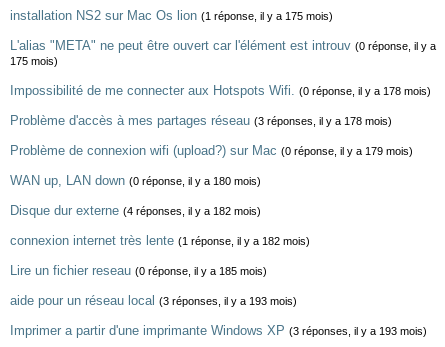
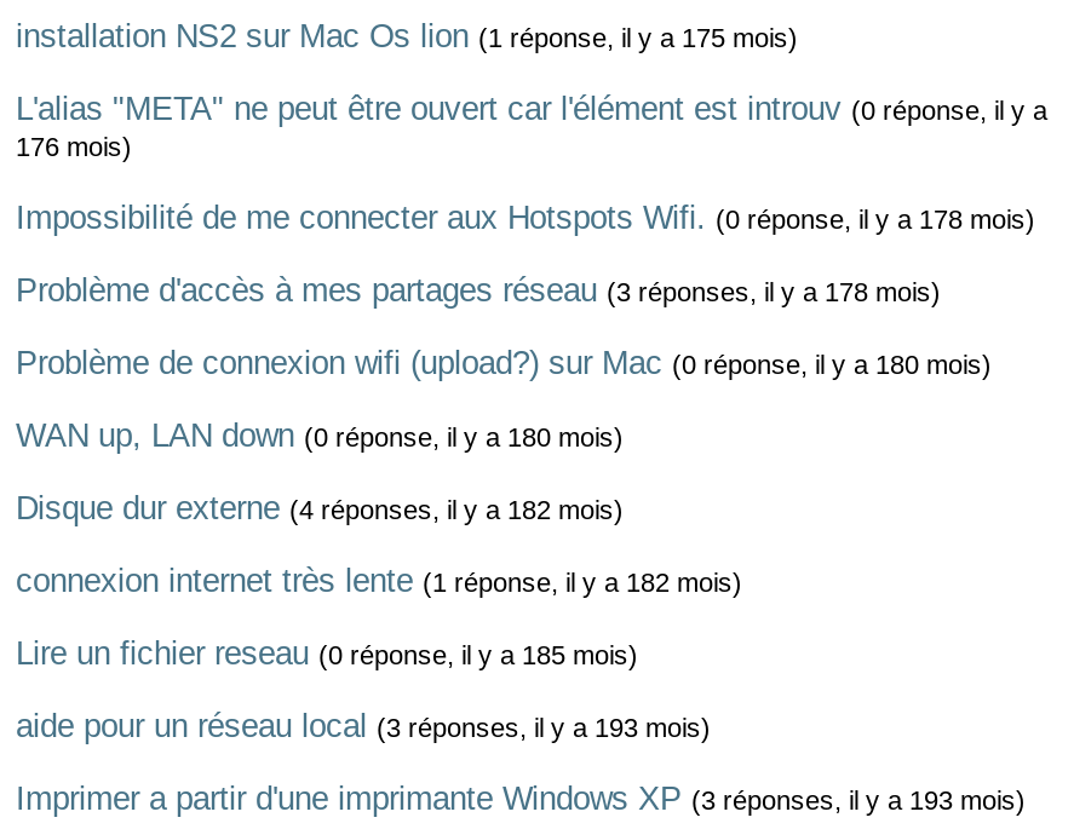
[10,55,58,67] 175 mois) -> [16,132,132,161] 176 mois)
[10,143,413,158] Problème de connexion wifi (upload?) sur Mac (0 réponse, il y a 179 mois) -> [16,345,992,381] Problème de connexion wifi (upload?) sur Mac (0 réponse, il y a 180 mois)

